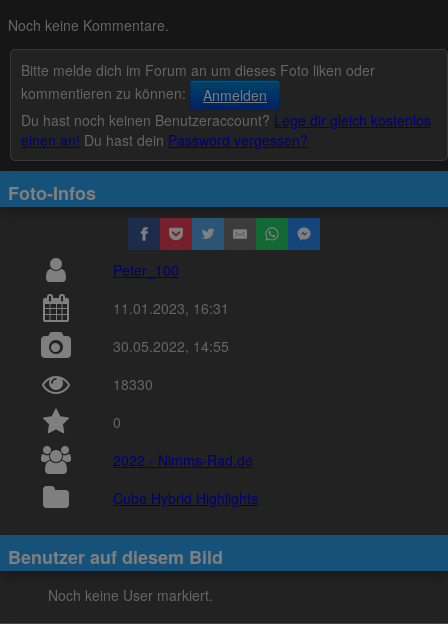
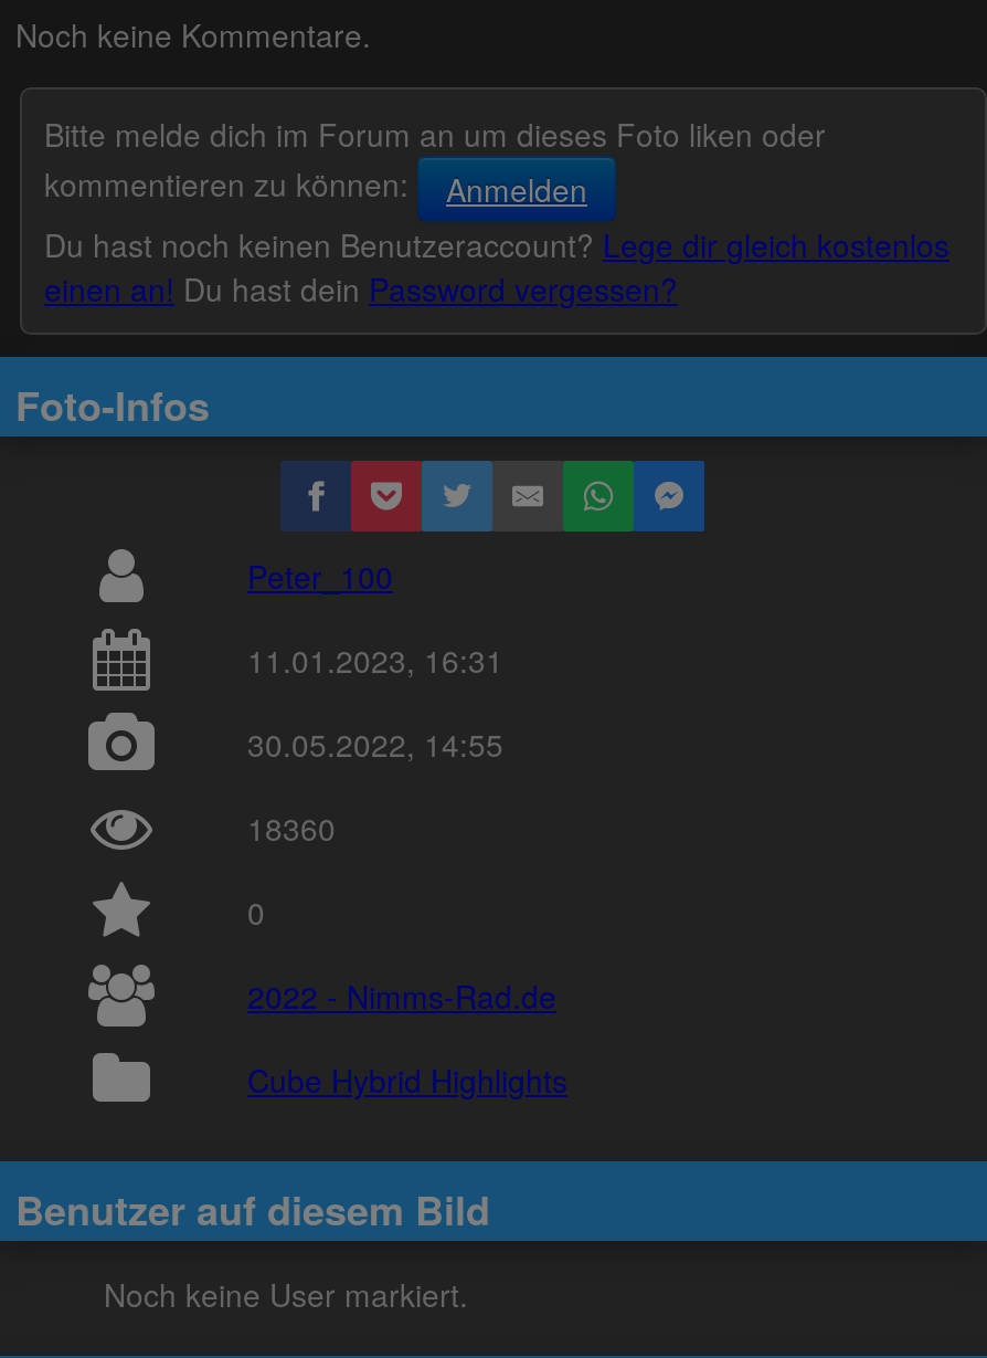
[113,374,153,394] 18330 -> [247,806,336,850] 18360

